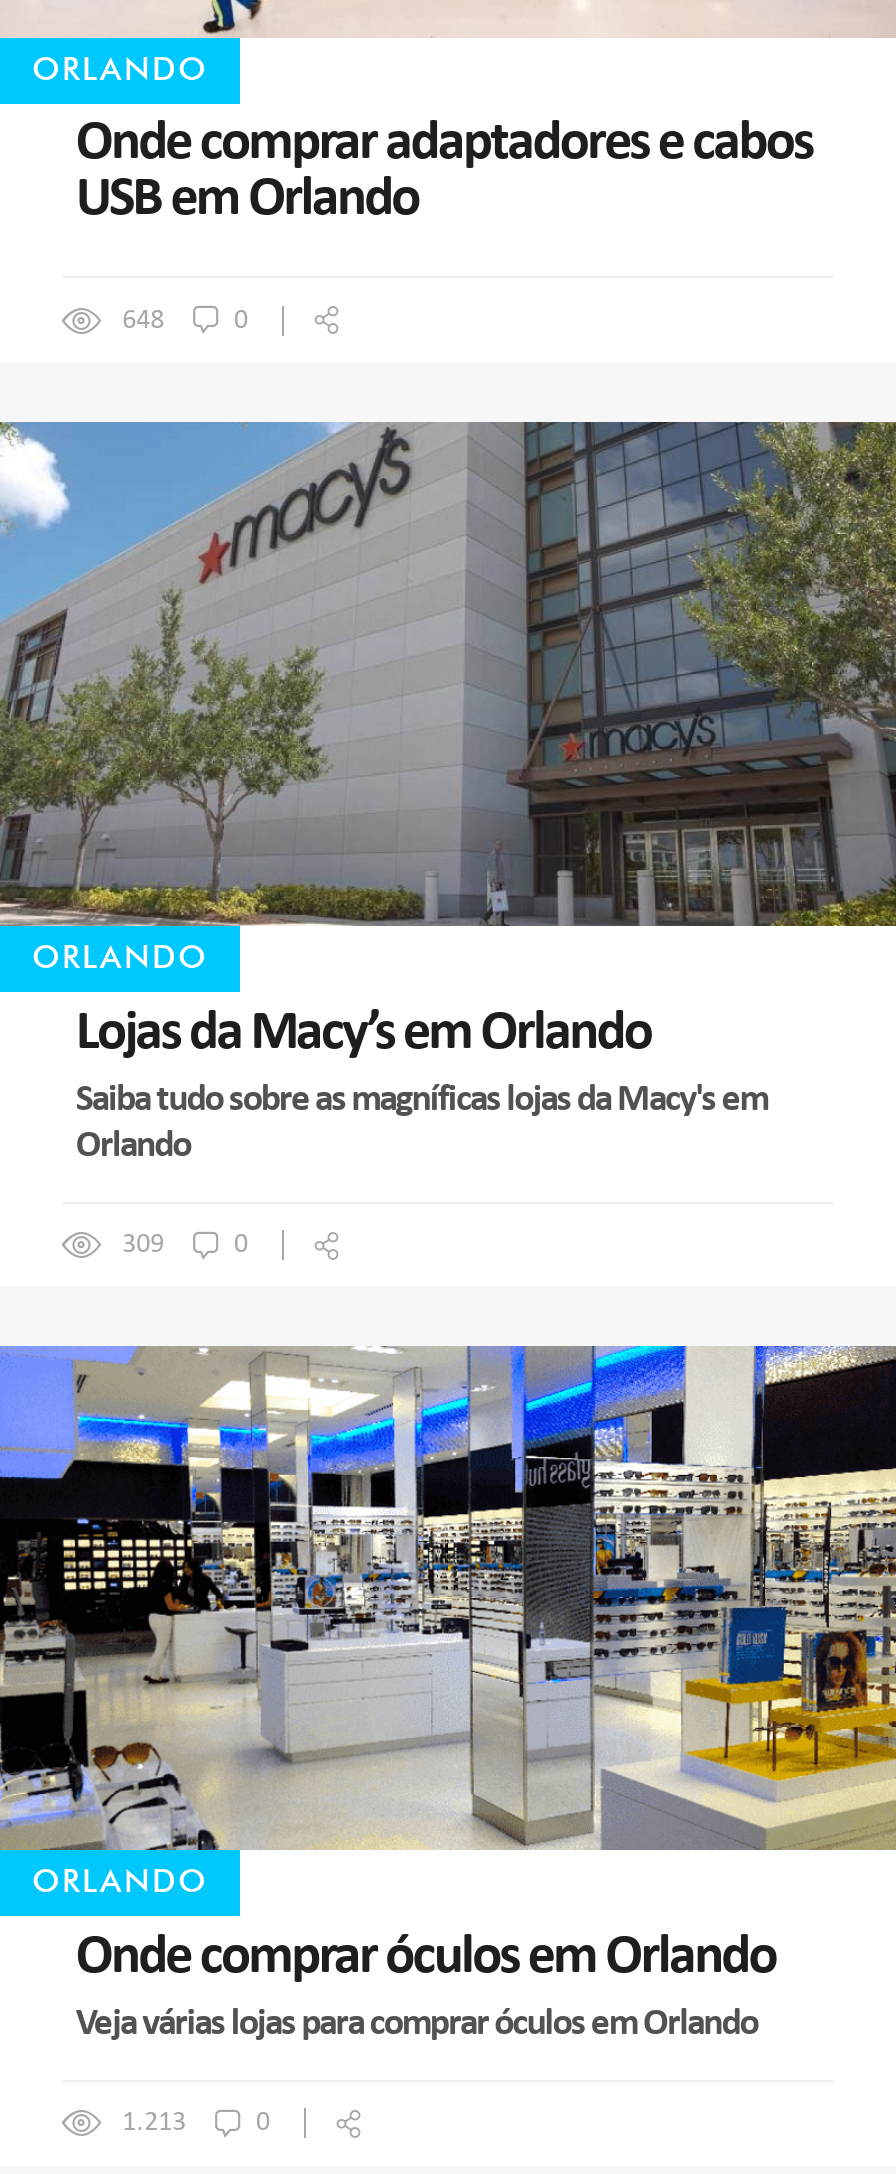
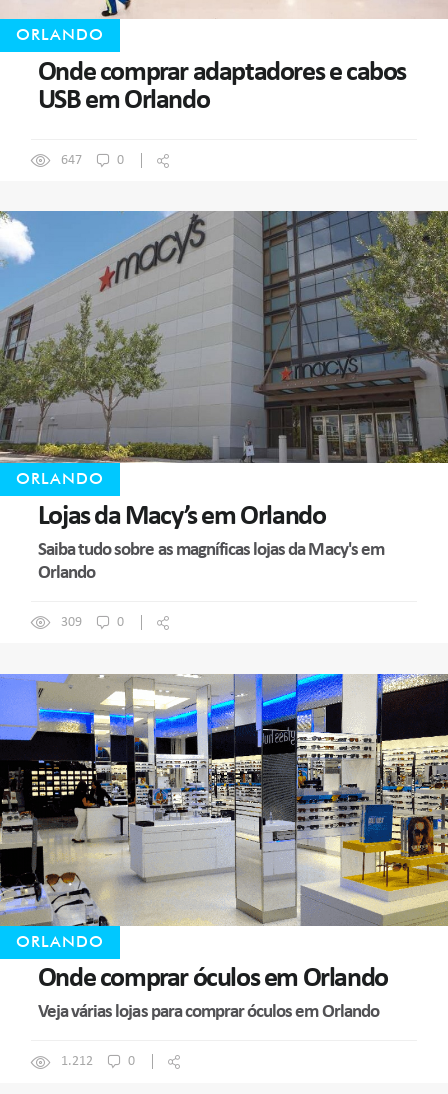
[122,306,170,336] 648 -> [61,153,85,168] 647
[122,2109,192,2139] 1.213 -> [61,1054,96,1069] 1.212

